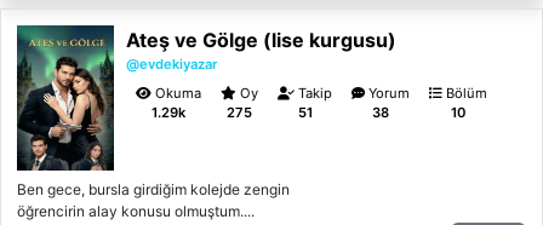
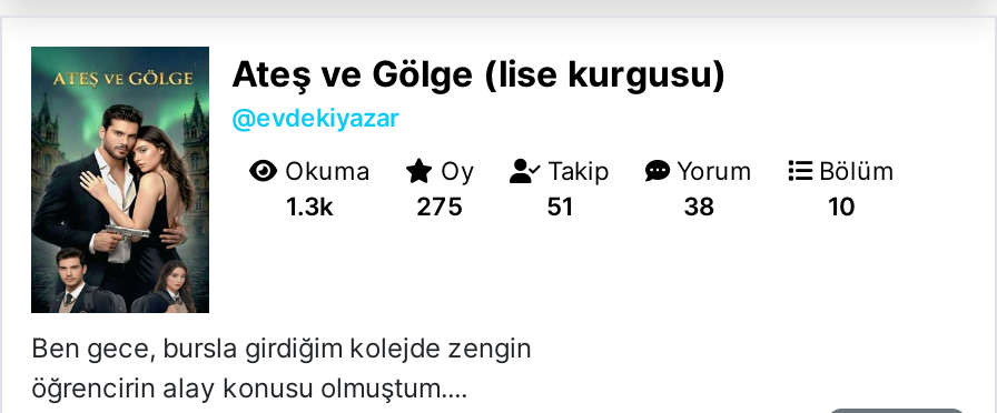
[152,104,185,121] 1.29k -> [286,191,333,222] 1.3k

